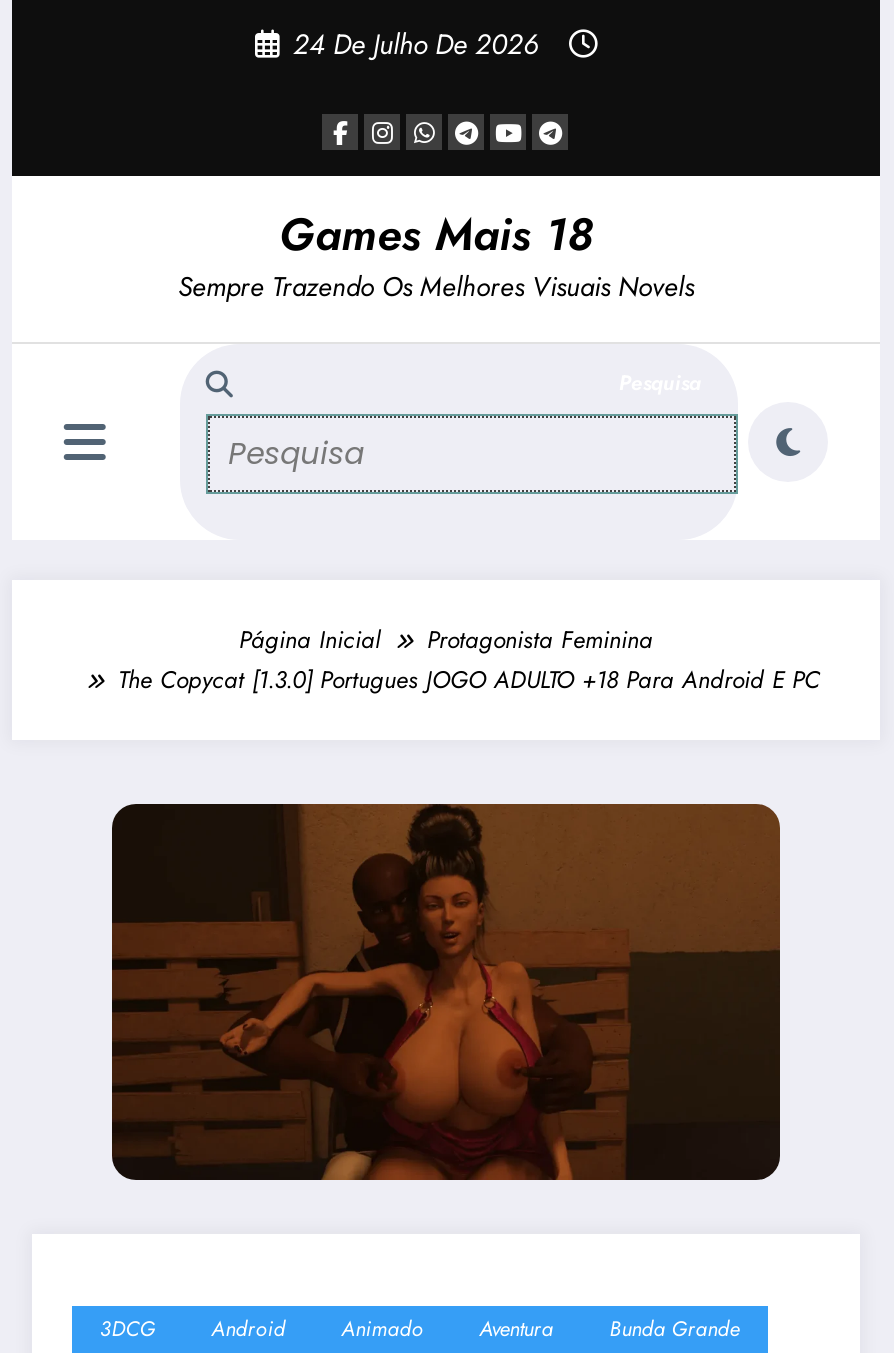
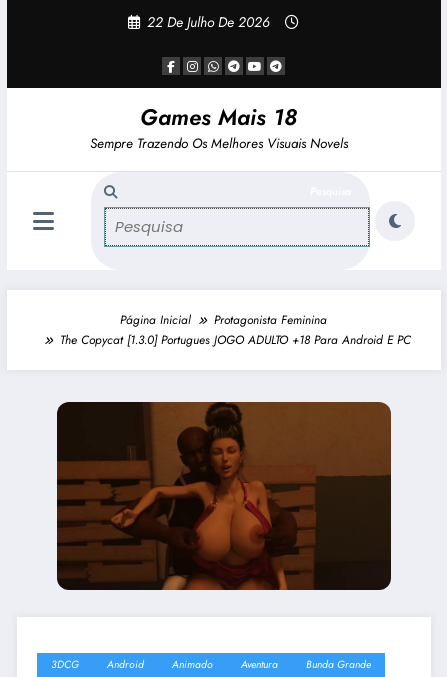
[293,24,539,64] 24 De Julho De 2026 -> [147,12,270,32] 22 De Julho De 2026

